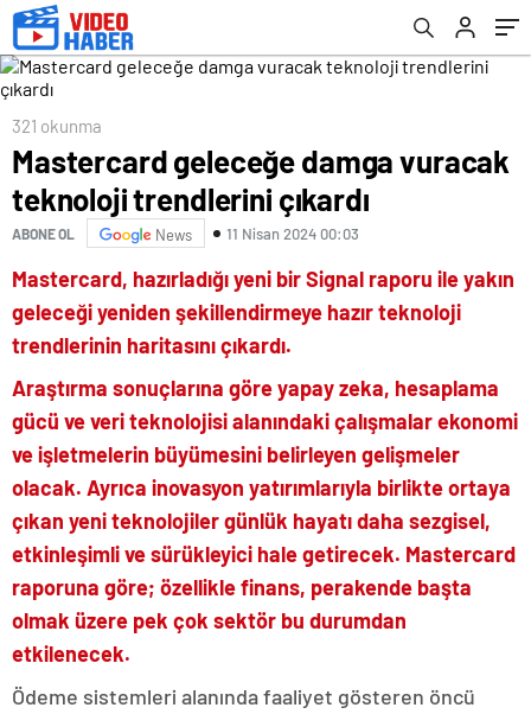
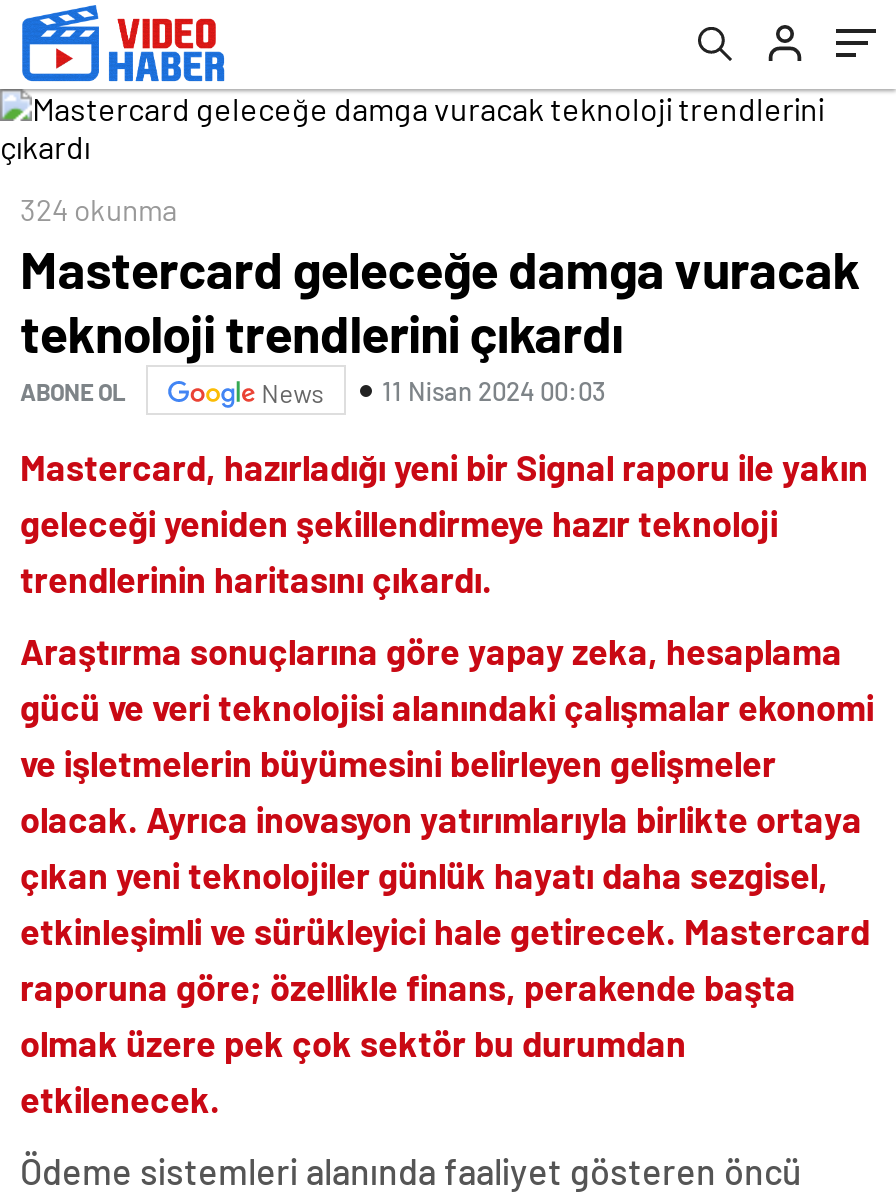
[12,115,102,136] 321 okunma -> [20,191,178,227] 324 okunma

